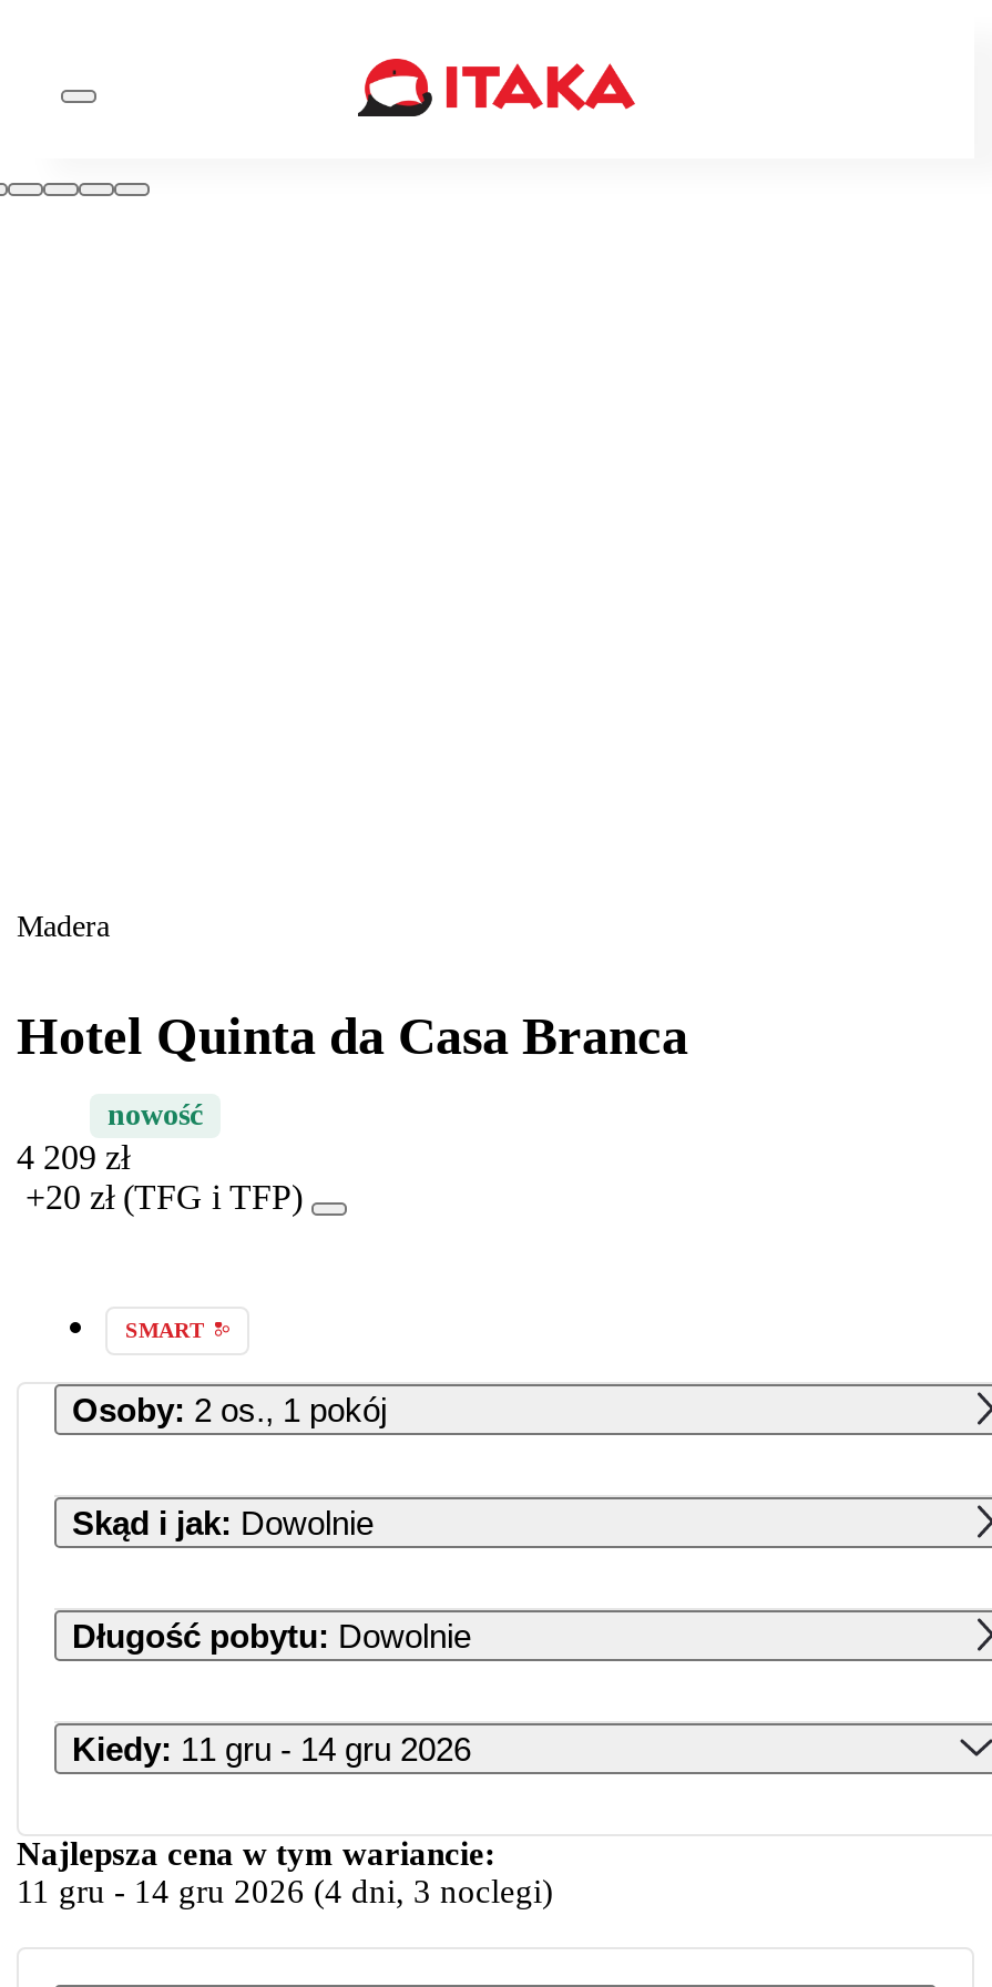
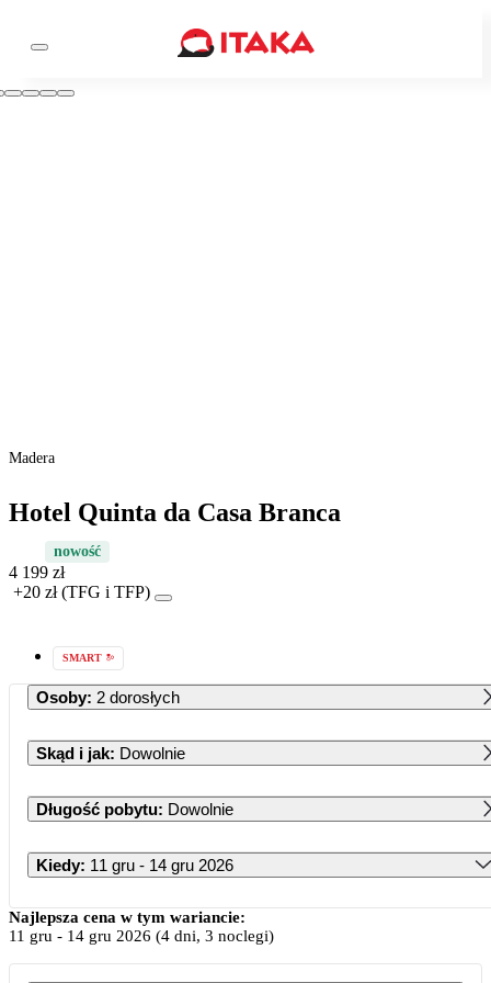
[17,1137,130,1175] 4 209 zł -> [9,562,65,581] 4 199 zł
[72,1390,387,1427] Osoby: 2 os., 1 pokój -> [36,687,180,706] Osoby: 2 dorosłych

